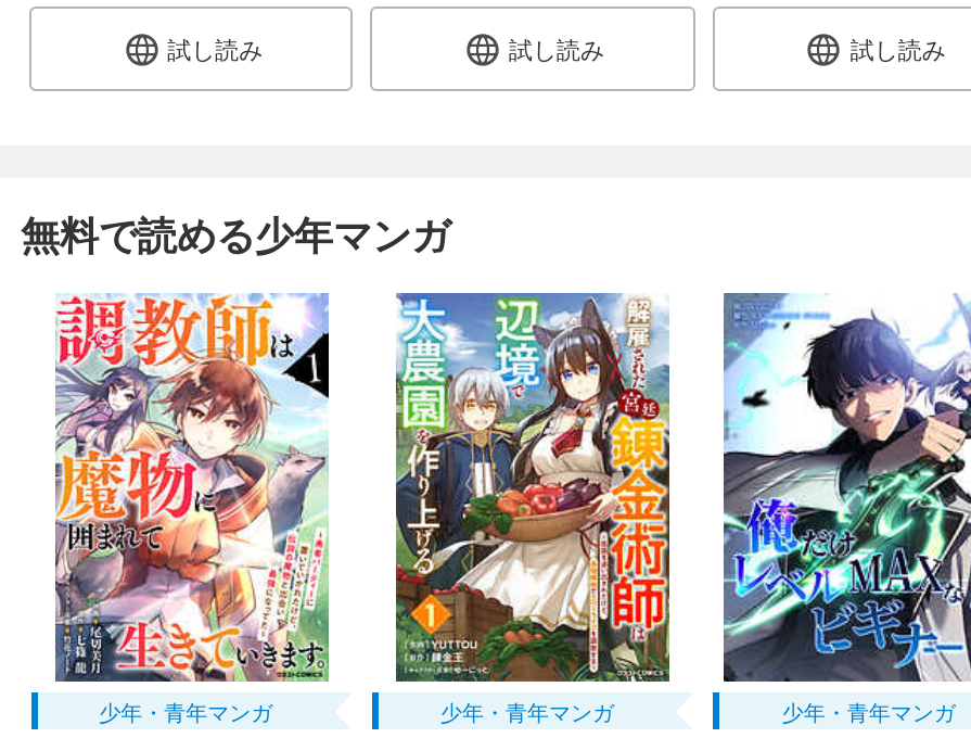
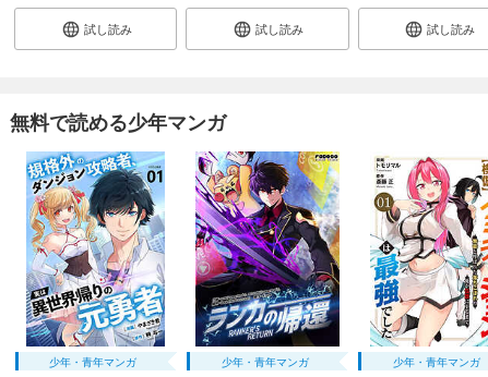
[53,293,331,684] [image] -> [25,151,166,348] [image]
[389,291,676,684] [image] -> [194,150,341,348] [image]
[721,291,964,684] [image] -> [364,151,485,346] [image]

